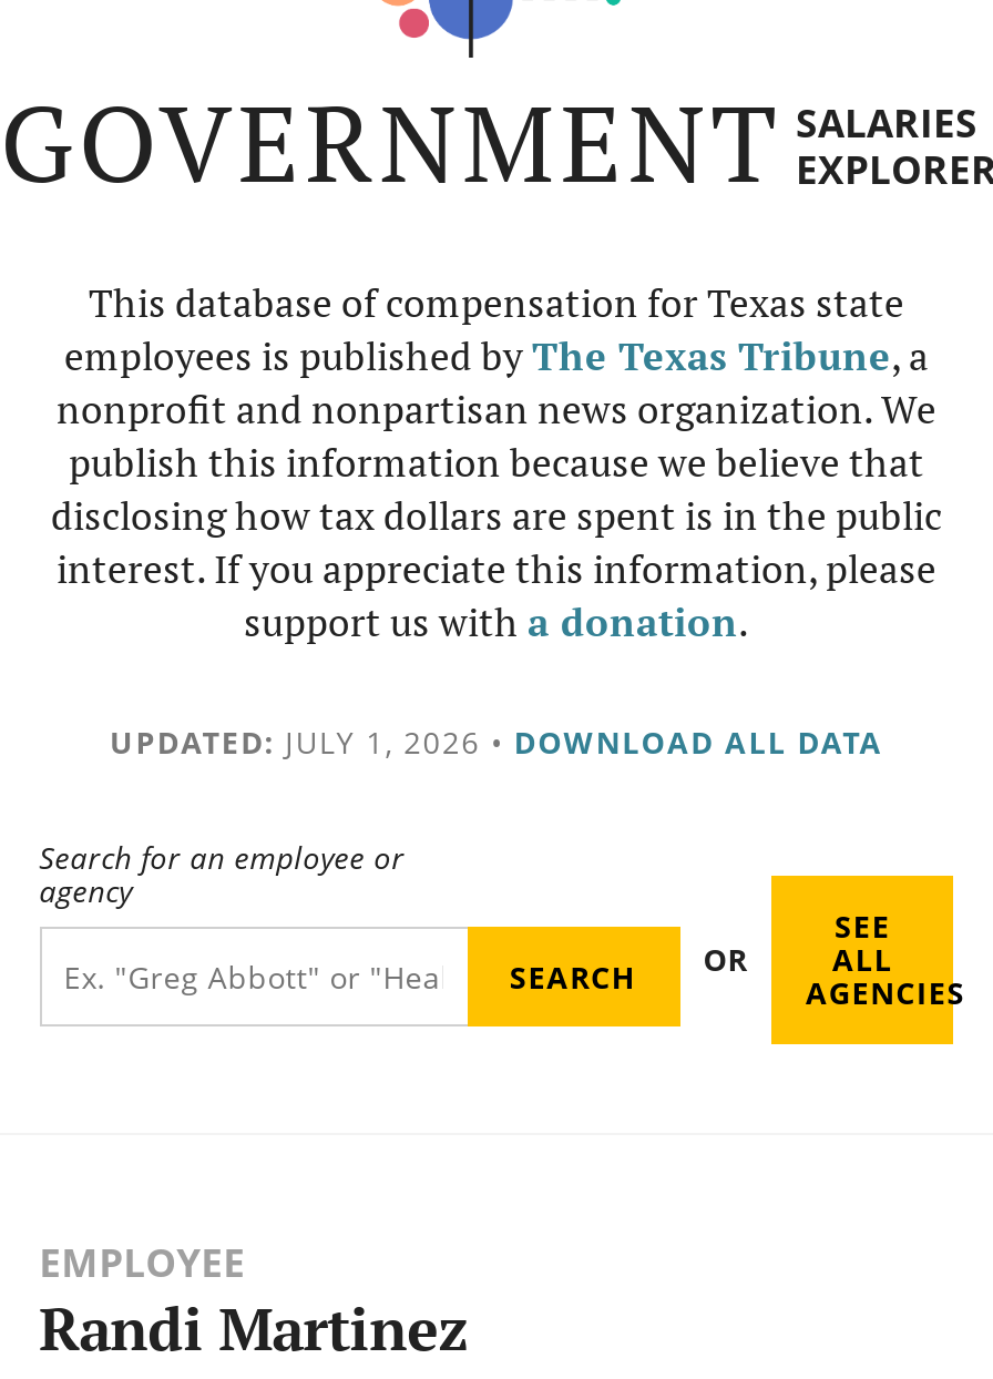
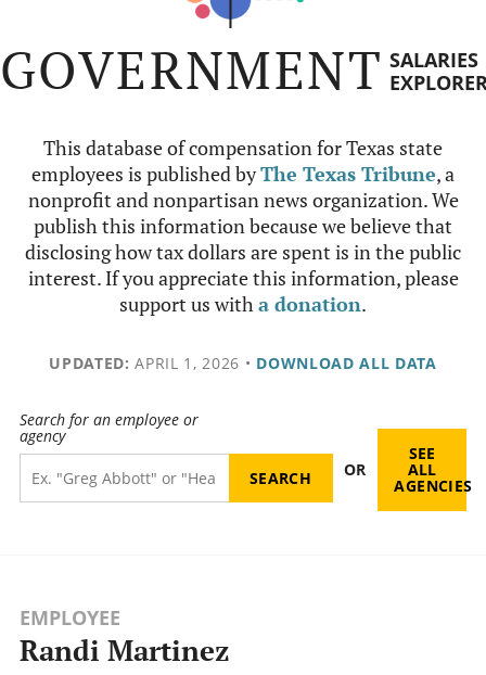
[110,721,883,763] UPDATED: JULY 1, 2026 • DOWNLOAD ALL DATA -> [49,353,437,373] UPDATED: APRIL 1, 2026 • DOWNLOAD ALL DATA

